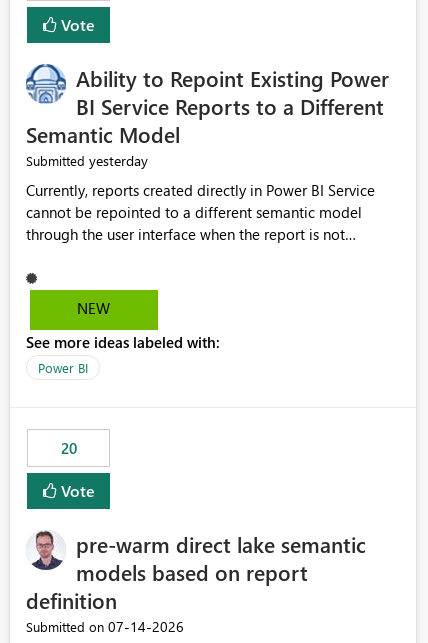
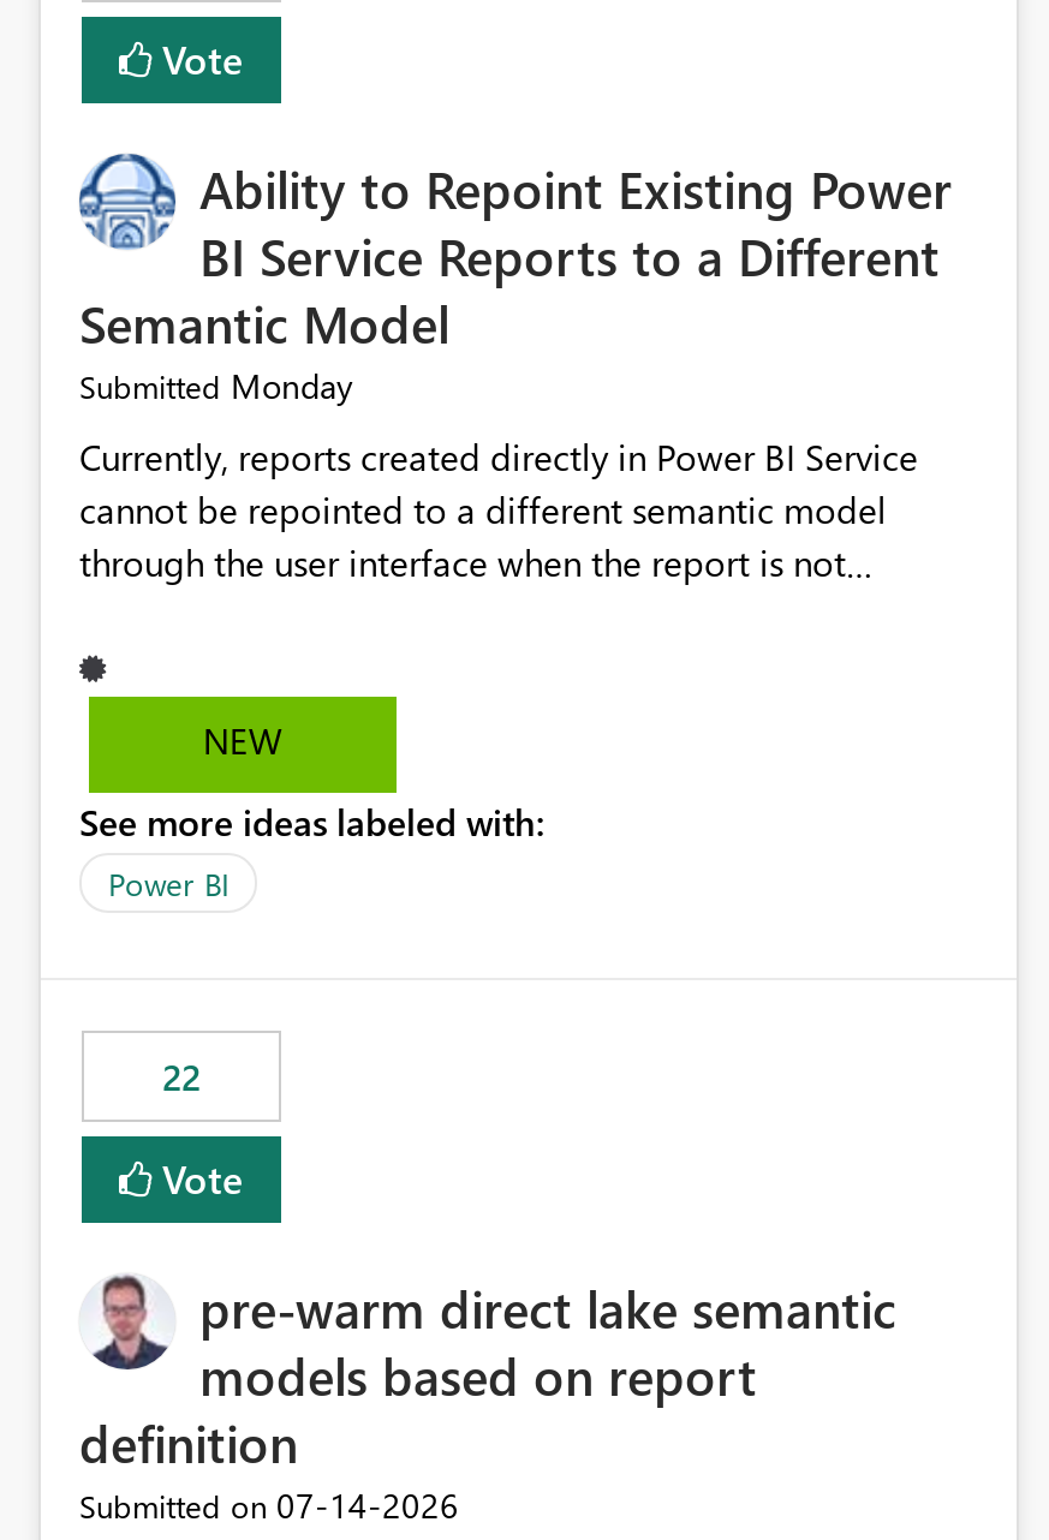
[26,151,148,170] Submitted yesterday -> [79,364,353,409] Submitted Monday
[60,438,76,458] 20 -> [162,1053,201,1101] 22

